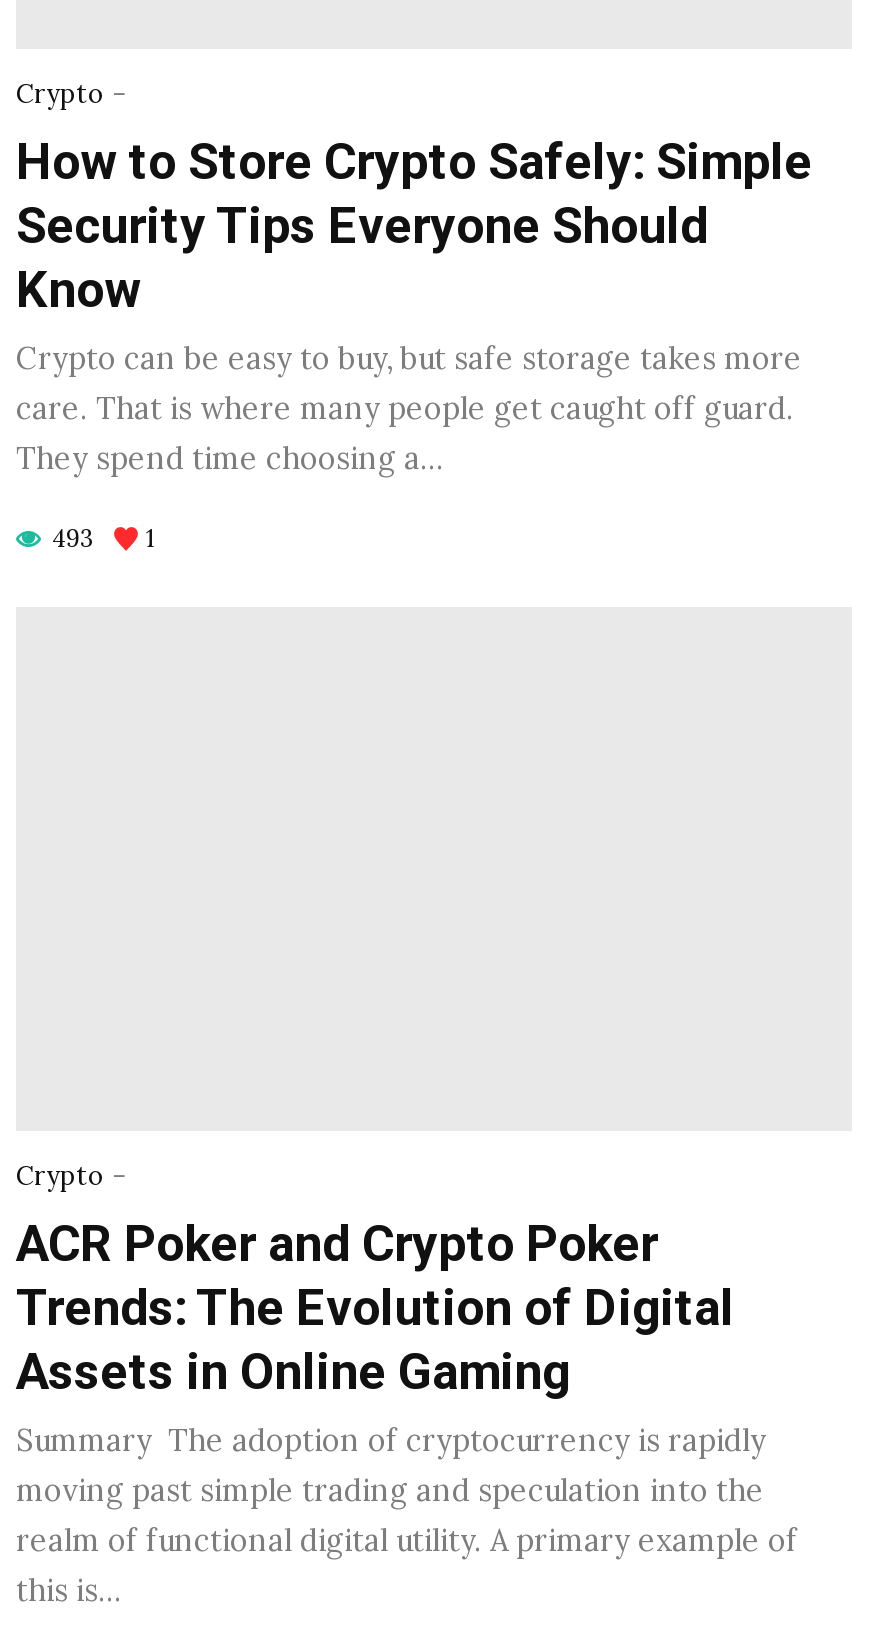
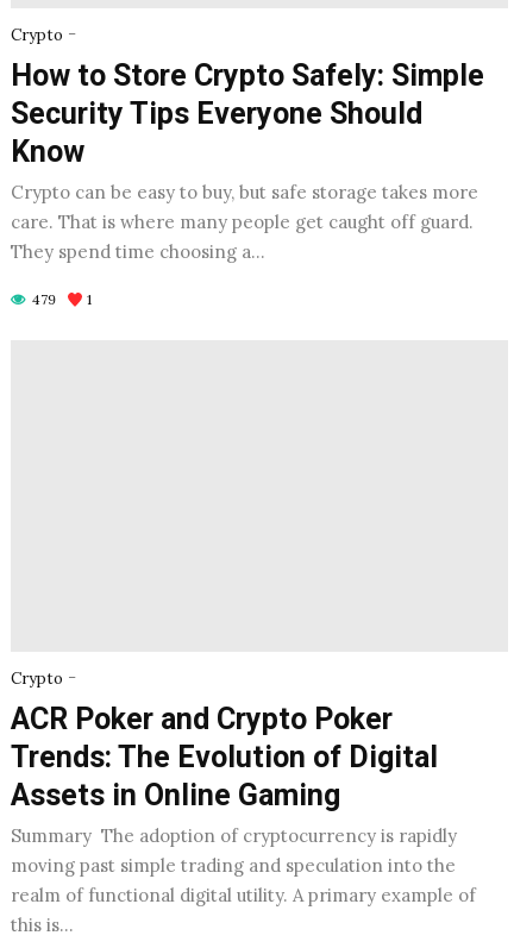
[52,524,154,554] 493 1 -> [32,291,91,308] 479 1

